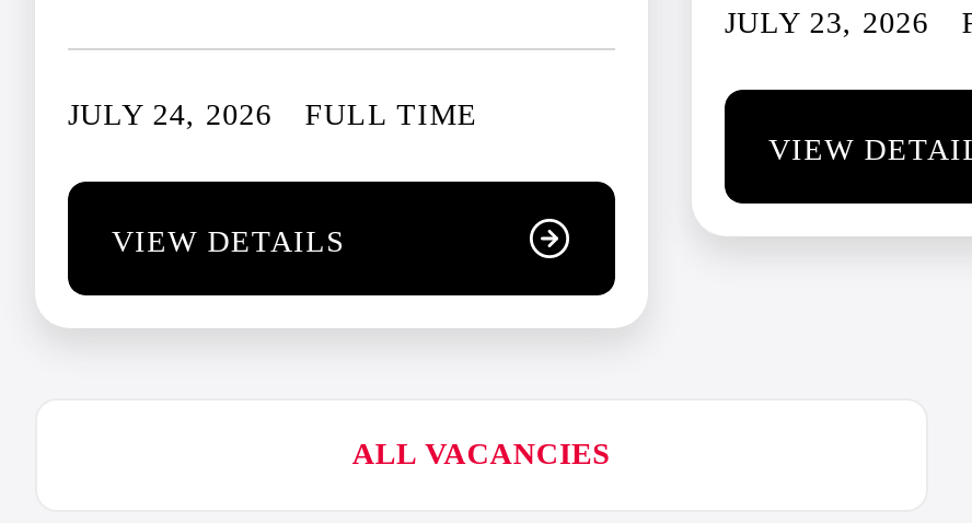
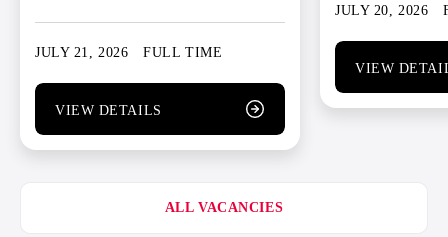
[725,7,929,39] JULY 23, 2026 -> [335,3,428,18] JULY 20, 2026
[68,98,478,131] JULY 24, 2026 FULL TIME -> [35,45,222,60] JULY 21, 2026 FULL TIME

